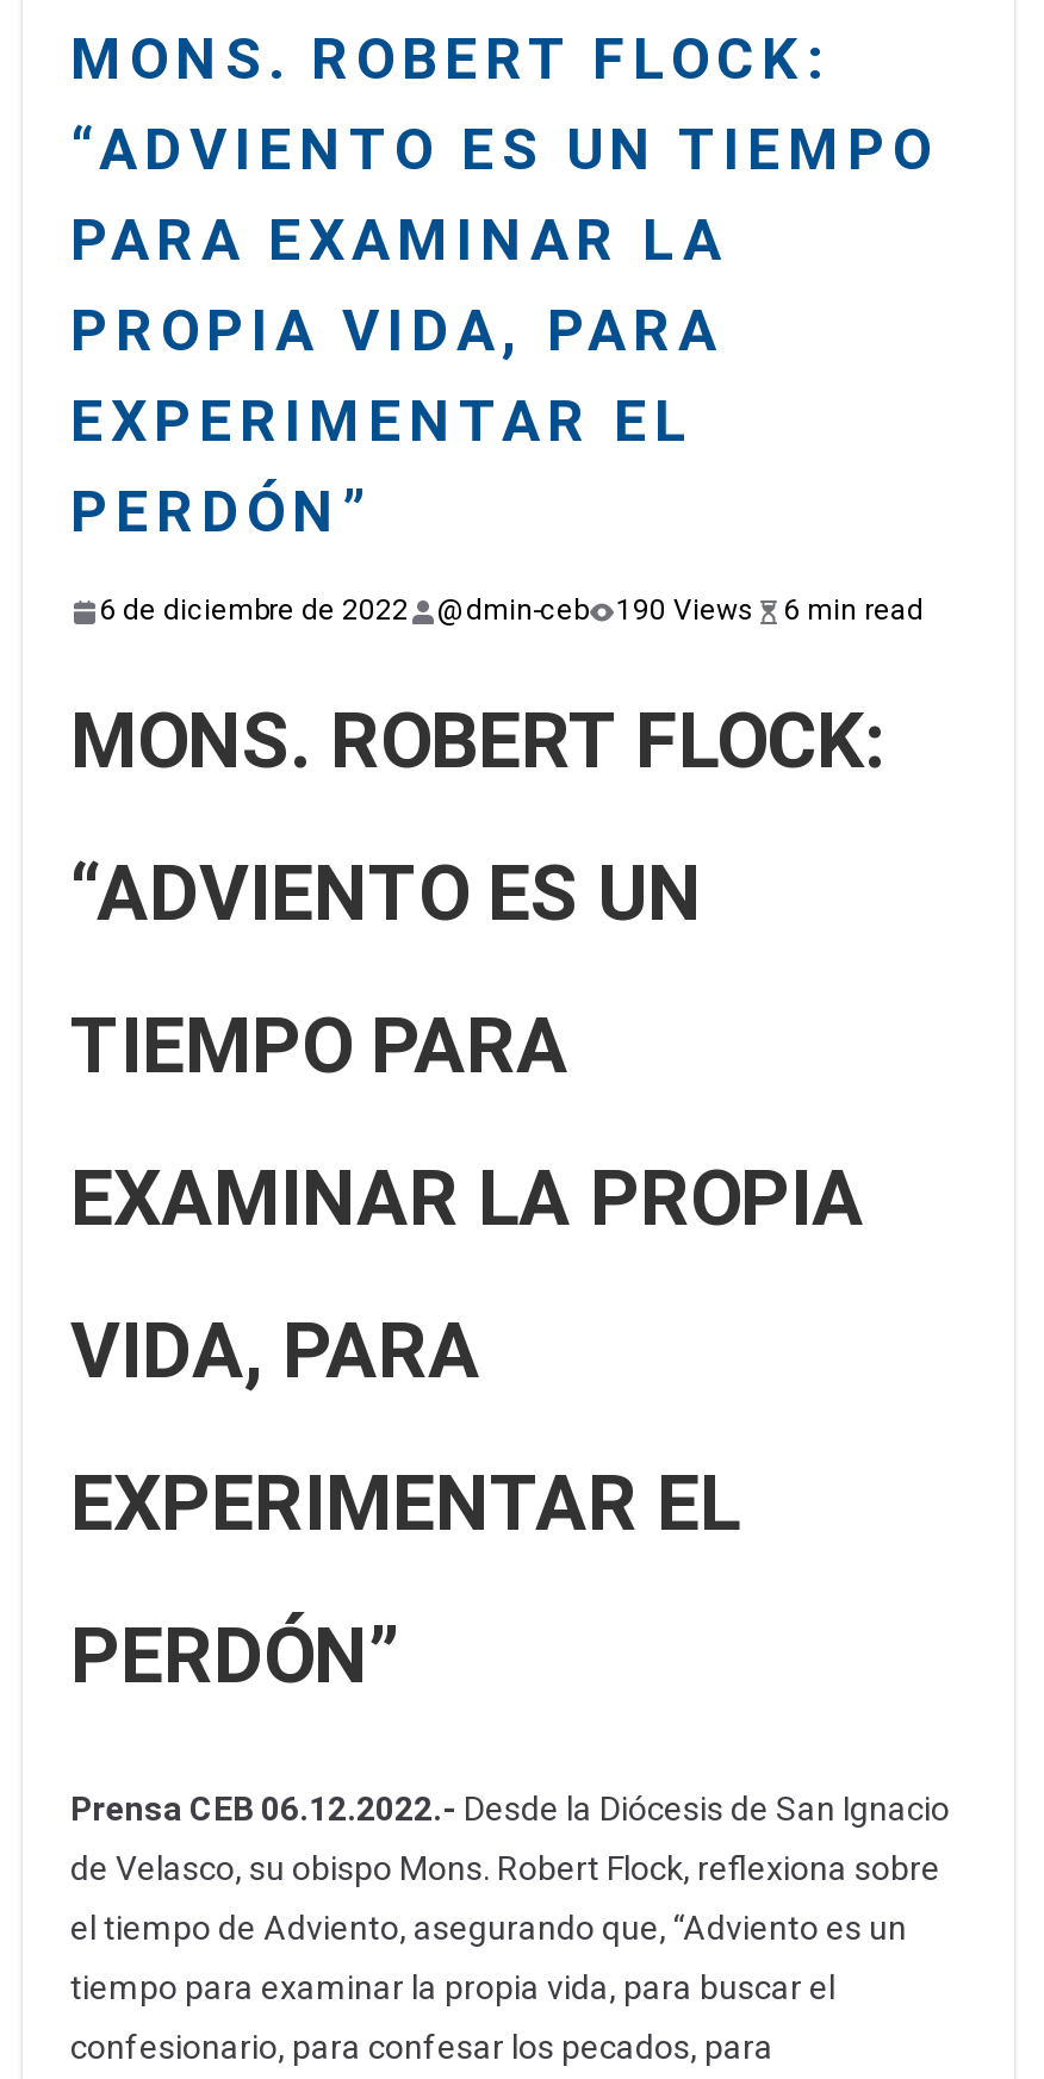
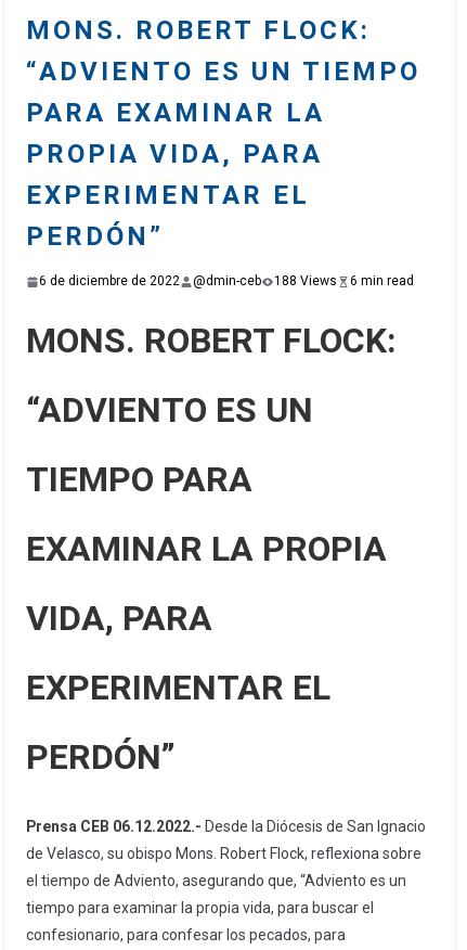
[99,594,924,627] 6 de diciembre de 2022 @dmin-ceb 190 Views 6 min read -> [39,273,414,289] 6 de diciembre de 2022 @dmin-ceb 188 Views 6 min read

